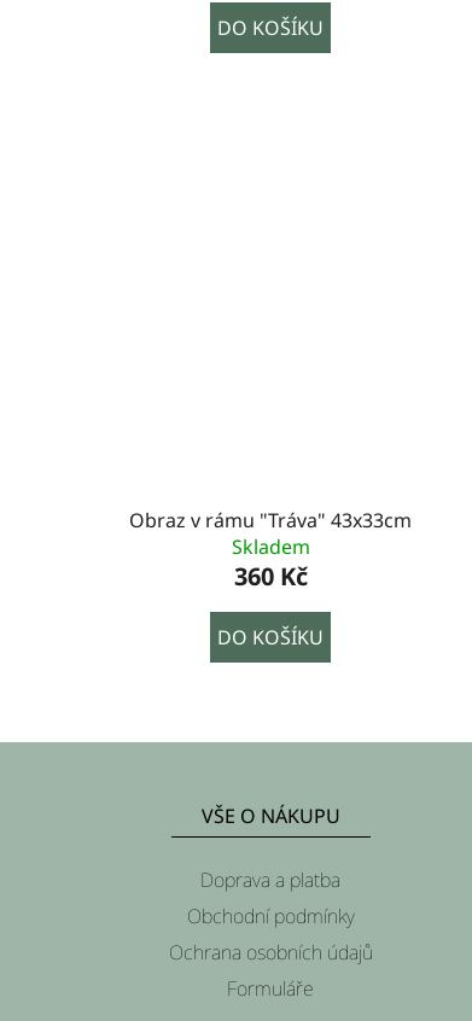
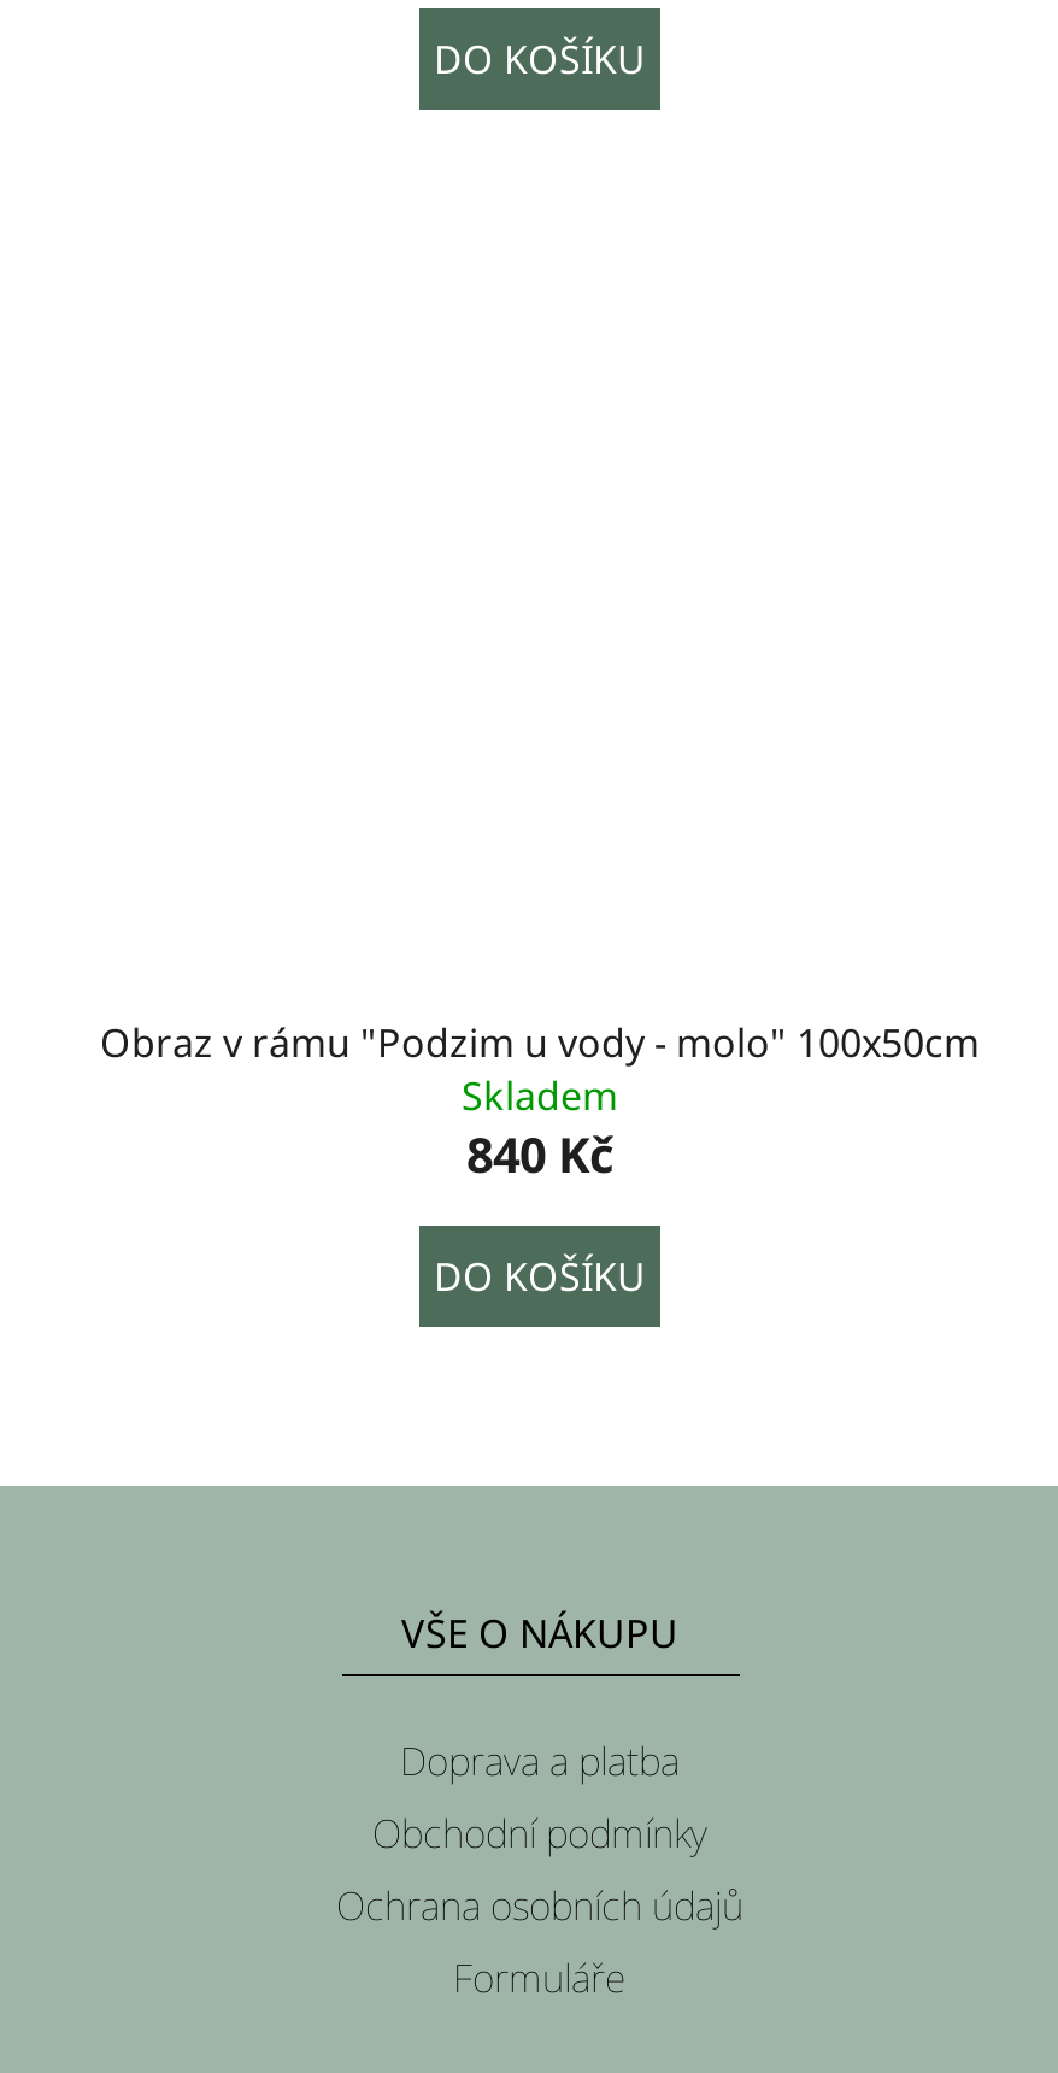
[129,507,412,533] Obraz v rámu "Tráva" 43x33cm -> [100,1016,980,1069] Obraz v rámu "Podzim u vody - molo" 100x50cm
[234,560,307,592] 360 Kč -> [466,1122,613,1187] 840 Kč

